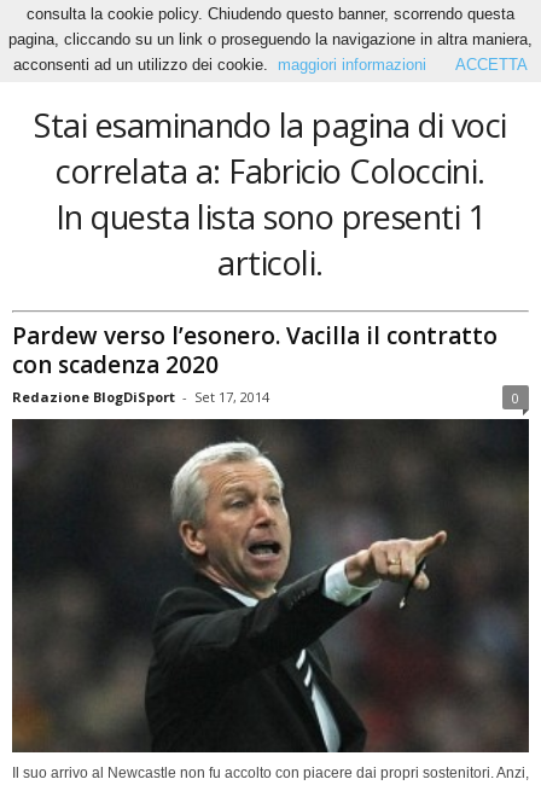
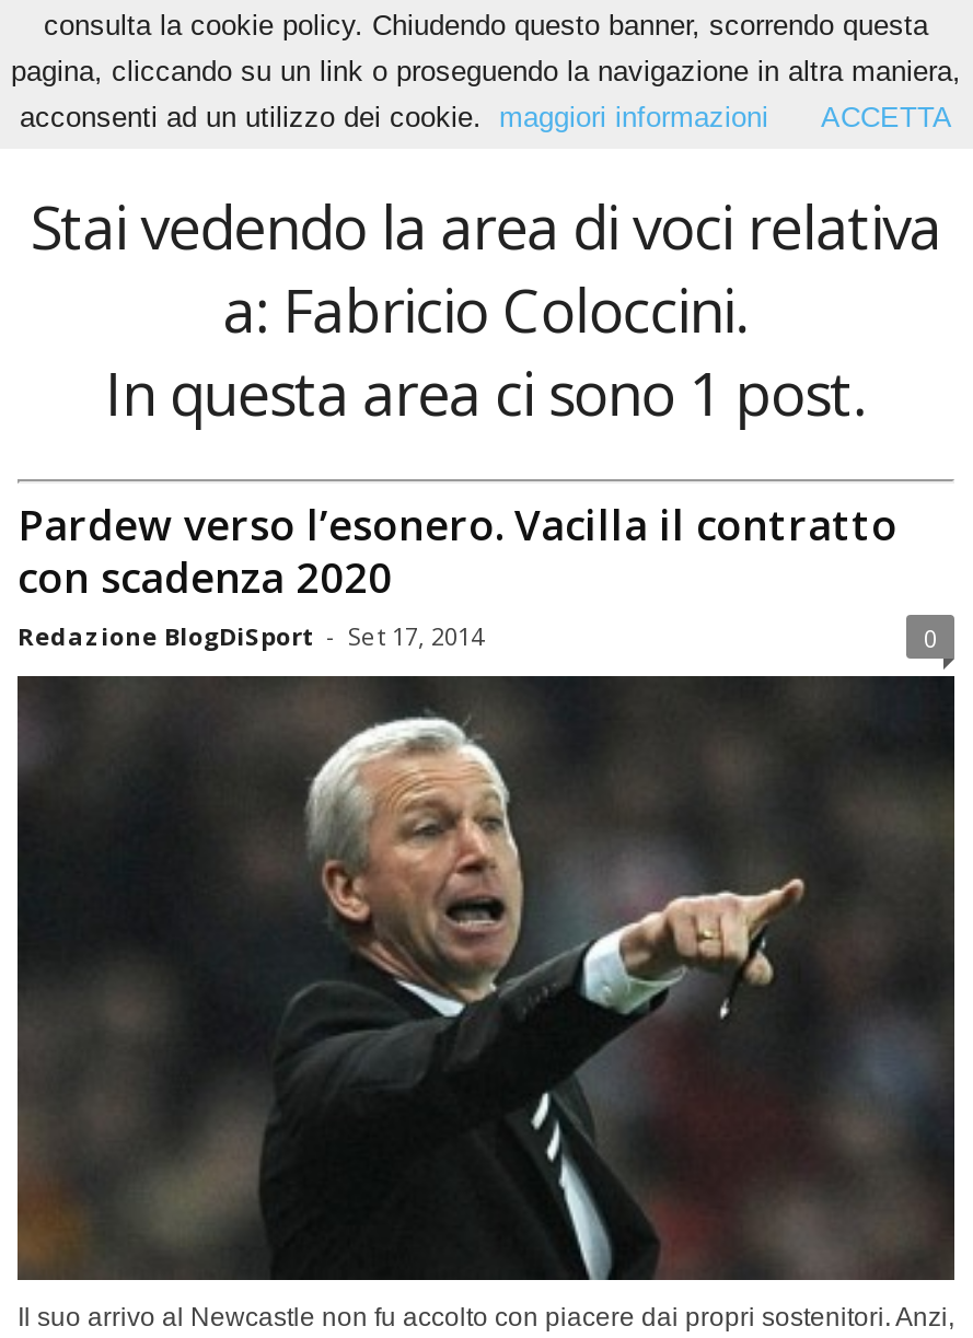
[34,103,507,285] Stai esaminando la pagina di voci | correlata a: Fabricio Coloccini. | In questa lista sono presenti 1 | articoli. -> [31,186,941,433] Stai vedendo la area di voci relativa | a: Fabricio Coloccini. | In questa area ci sono 1 post.

